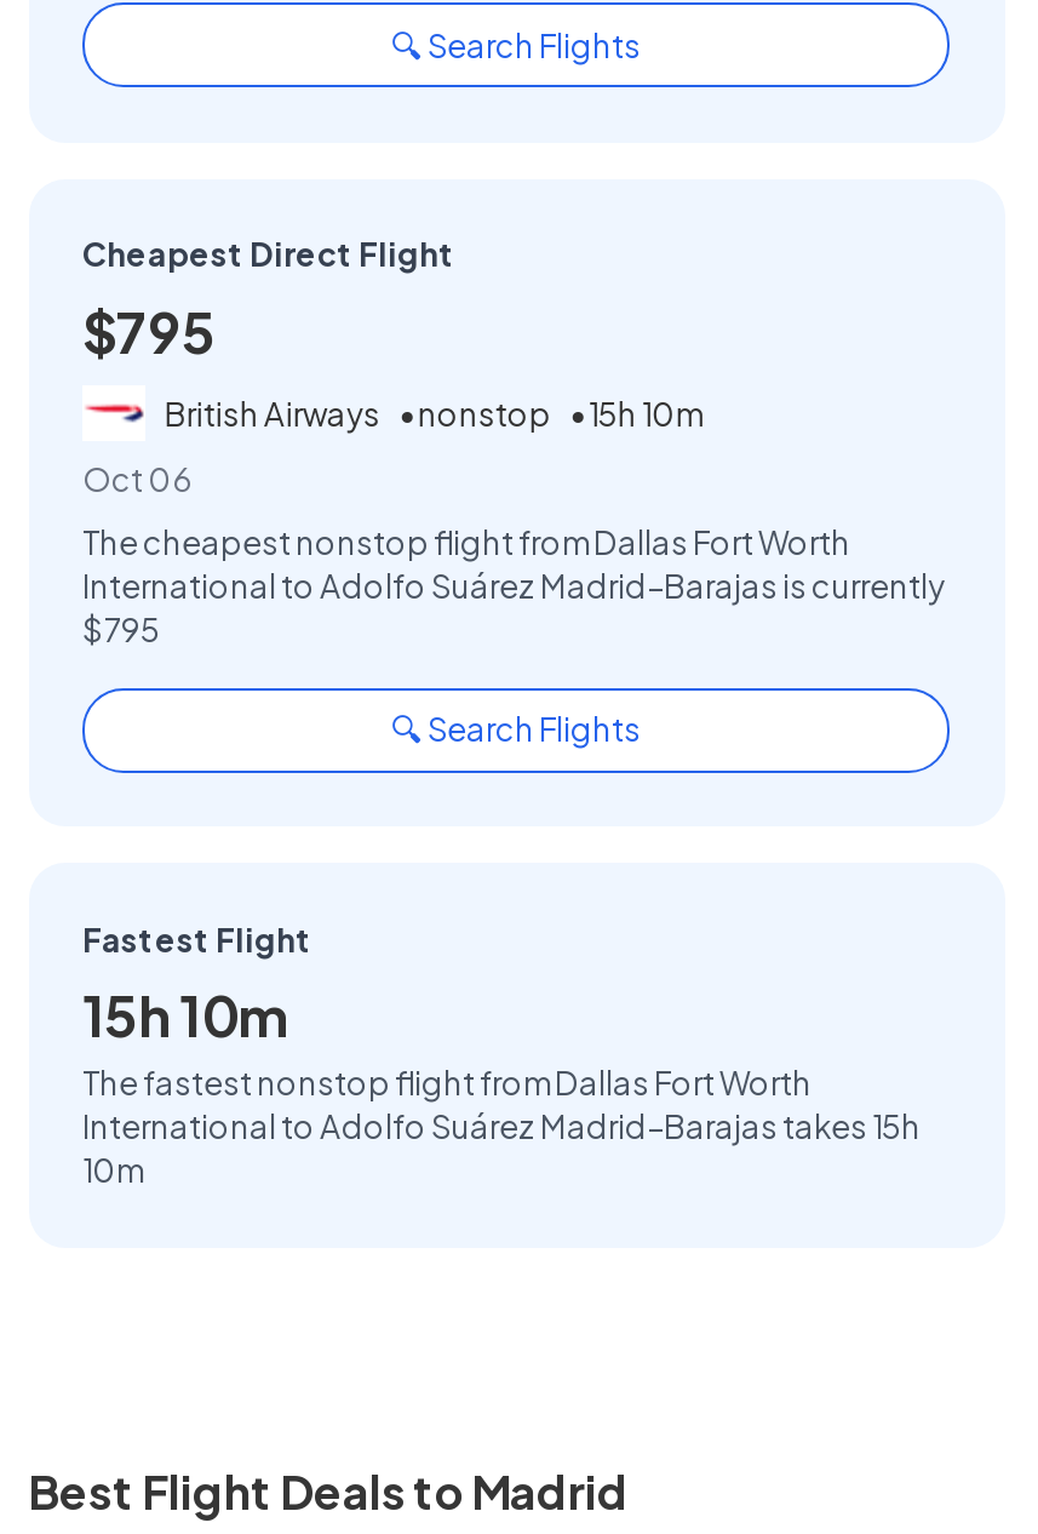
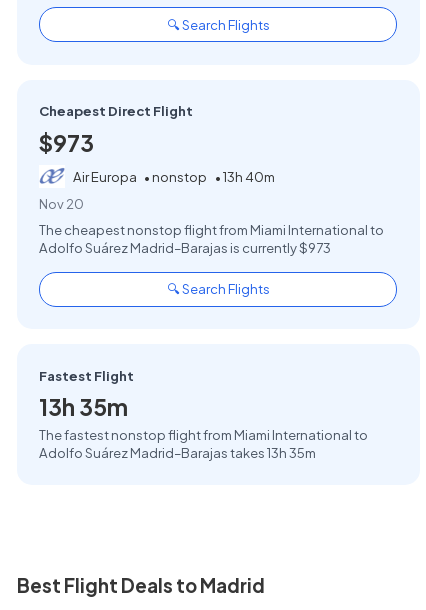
[82,298,702,433] $795 | British Airways • nonstop • 15h 10m -> [39,129,275,185] $973 | Air Europa • nonstop • 13h 40m
[82,459,191,500] Oct 06 -> [39,195,84,212] Nov 20
[82,521,945,649] The cheapest nonstop flight from Dallas Fort Worth | International to Adolfo Suárez Madrid–Barajas is currently | $795 -> [39,221,384,256] The cheapest nonstop flight from Miami International to | Adolfo Suárez Madrid–Barajas is currently $973
[82,982,921,1190] 15h 10m | The fastest nonstop flight from Dallas Fort Worth | International to Adolfo Suárez Madrid–Barajas takes 15h | 10m -> [39,393,368,461] 13h 35m | The fastest nonstop flight from Miami International to | Adolfo Suárez Madrid–Barajas takes 13h 35m

